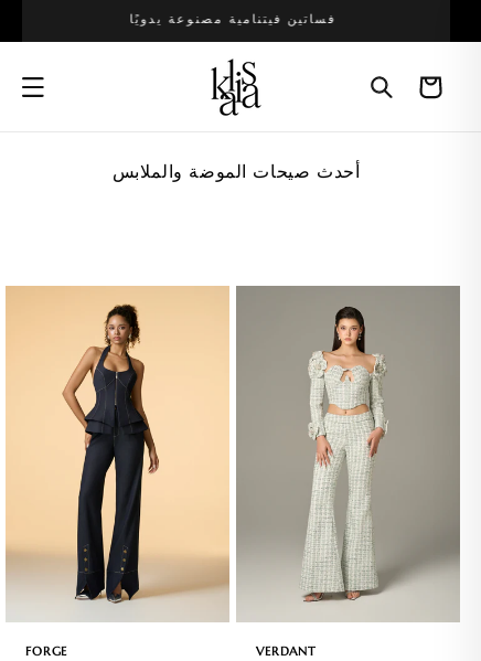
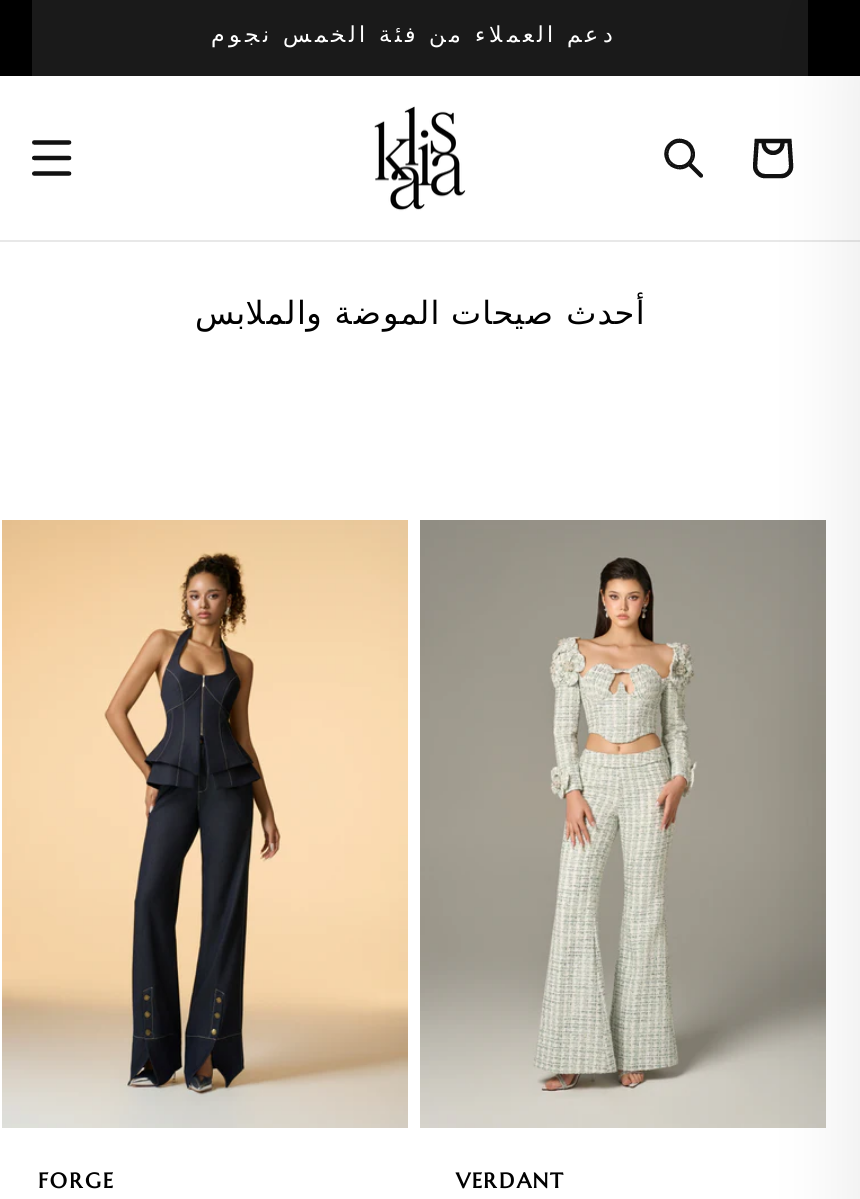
[130,11,336,26] فساتين فيتنامية مصنوعة يدويًا -> [221,20,627,48] دعم العملاء من فئة الخمس نجوم

